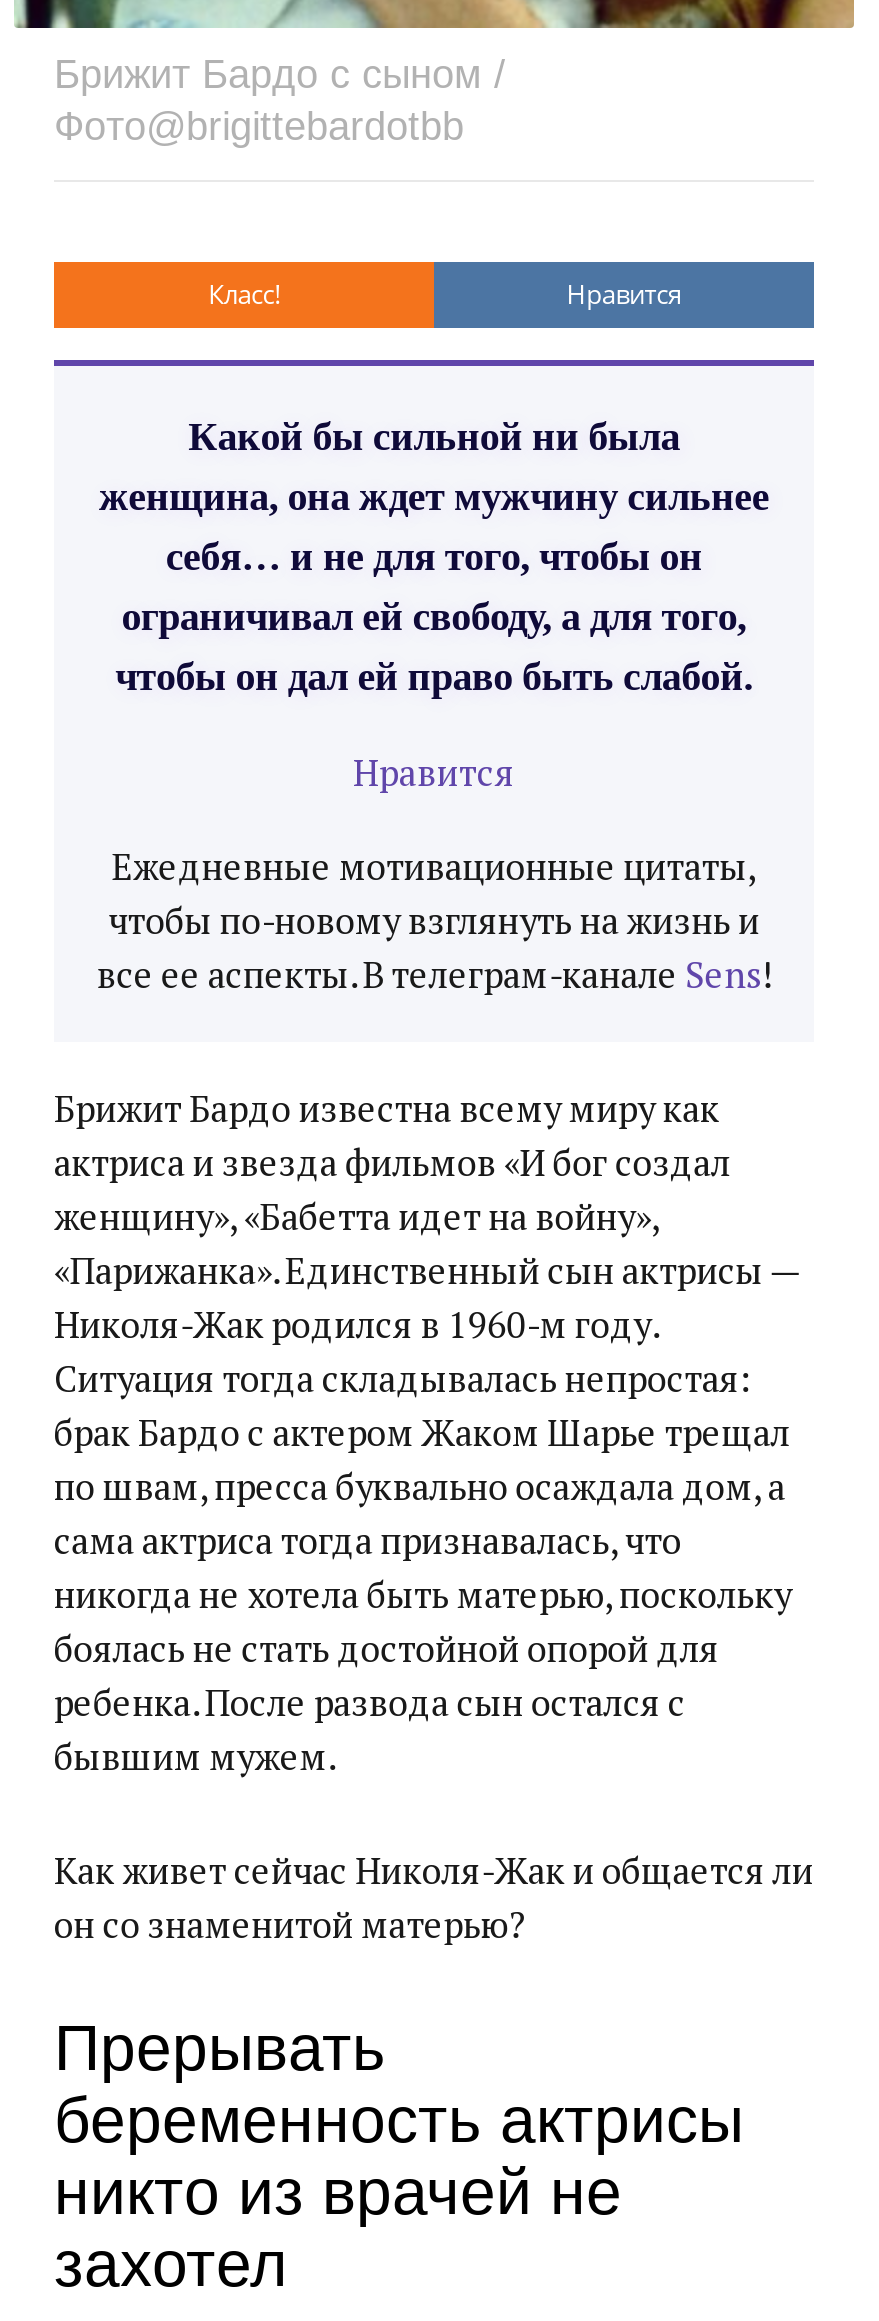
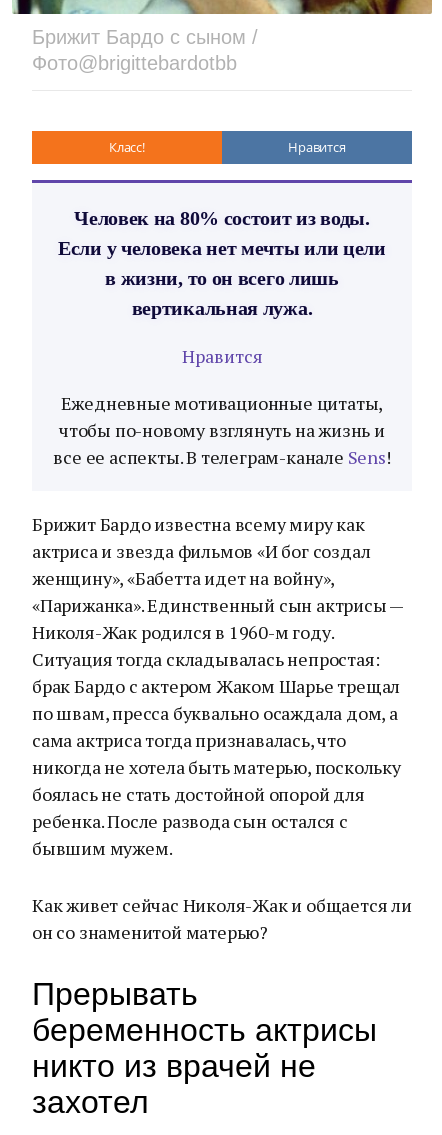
[99,414,769,698] Какой бы сильной ни была | женщина, она ждет мужчину сильнее | себя… и не для того, чтобы он | ограничивал ей свободу, а для того, | чтобы он дал ей право быть слабой. -> [58,207,386,319] Человек на 80% состоит из воды. | Если у человека нет мечты или цели | в жизни, то он всего лишь | вертикальная лужа.

